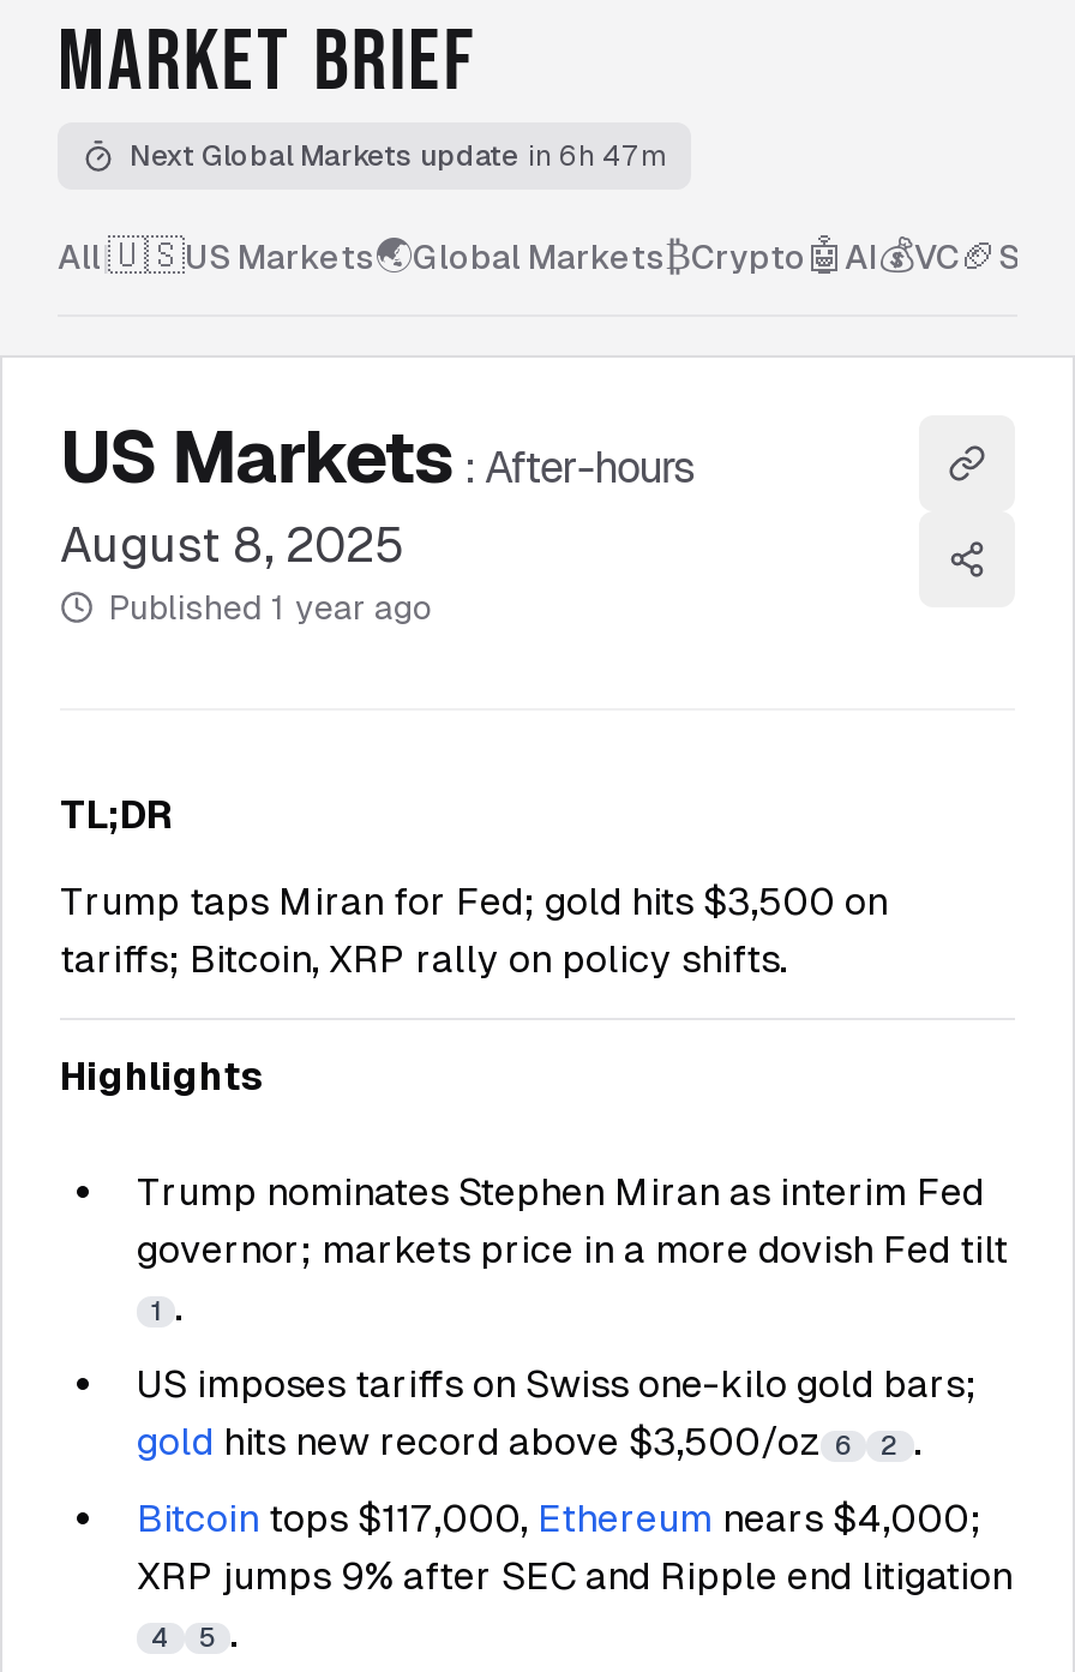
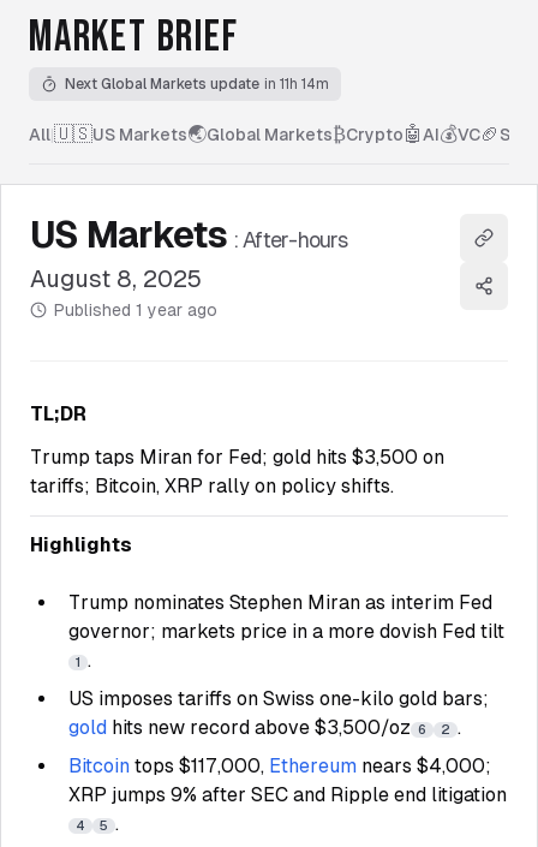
[130,139,667,173] Next Global Markets update in 6h 47m -> [65,76,329,93] Next Global Markets update in 11h 14m

